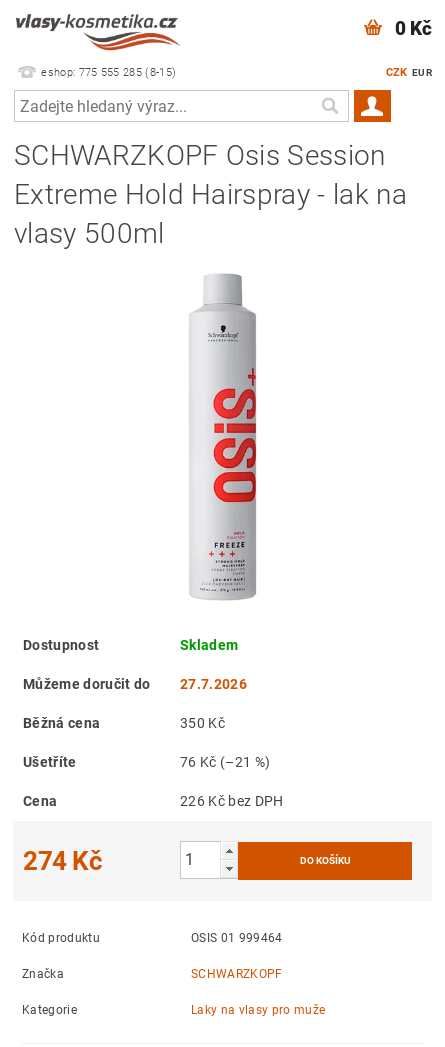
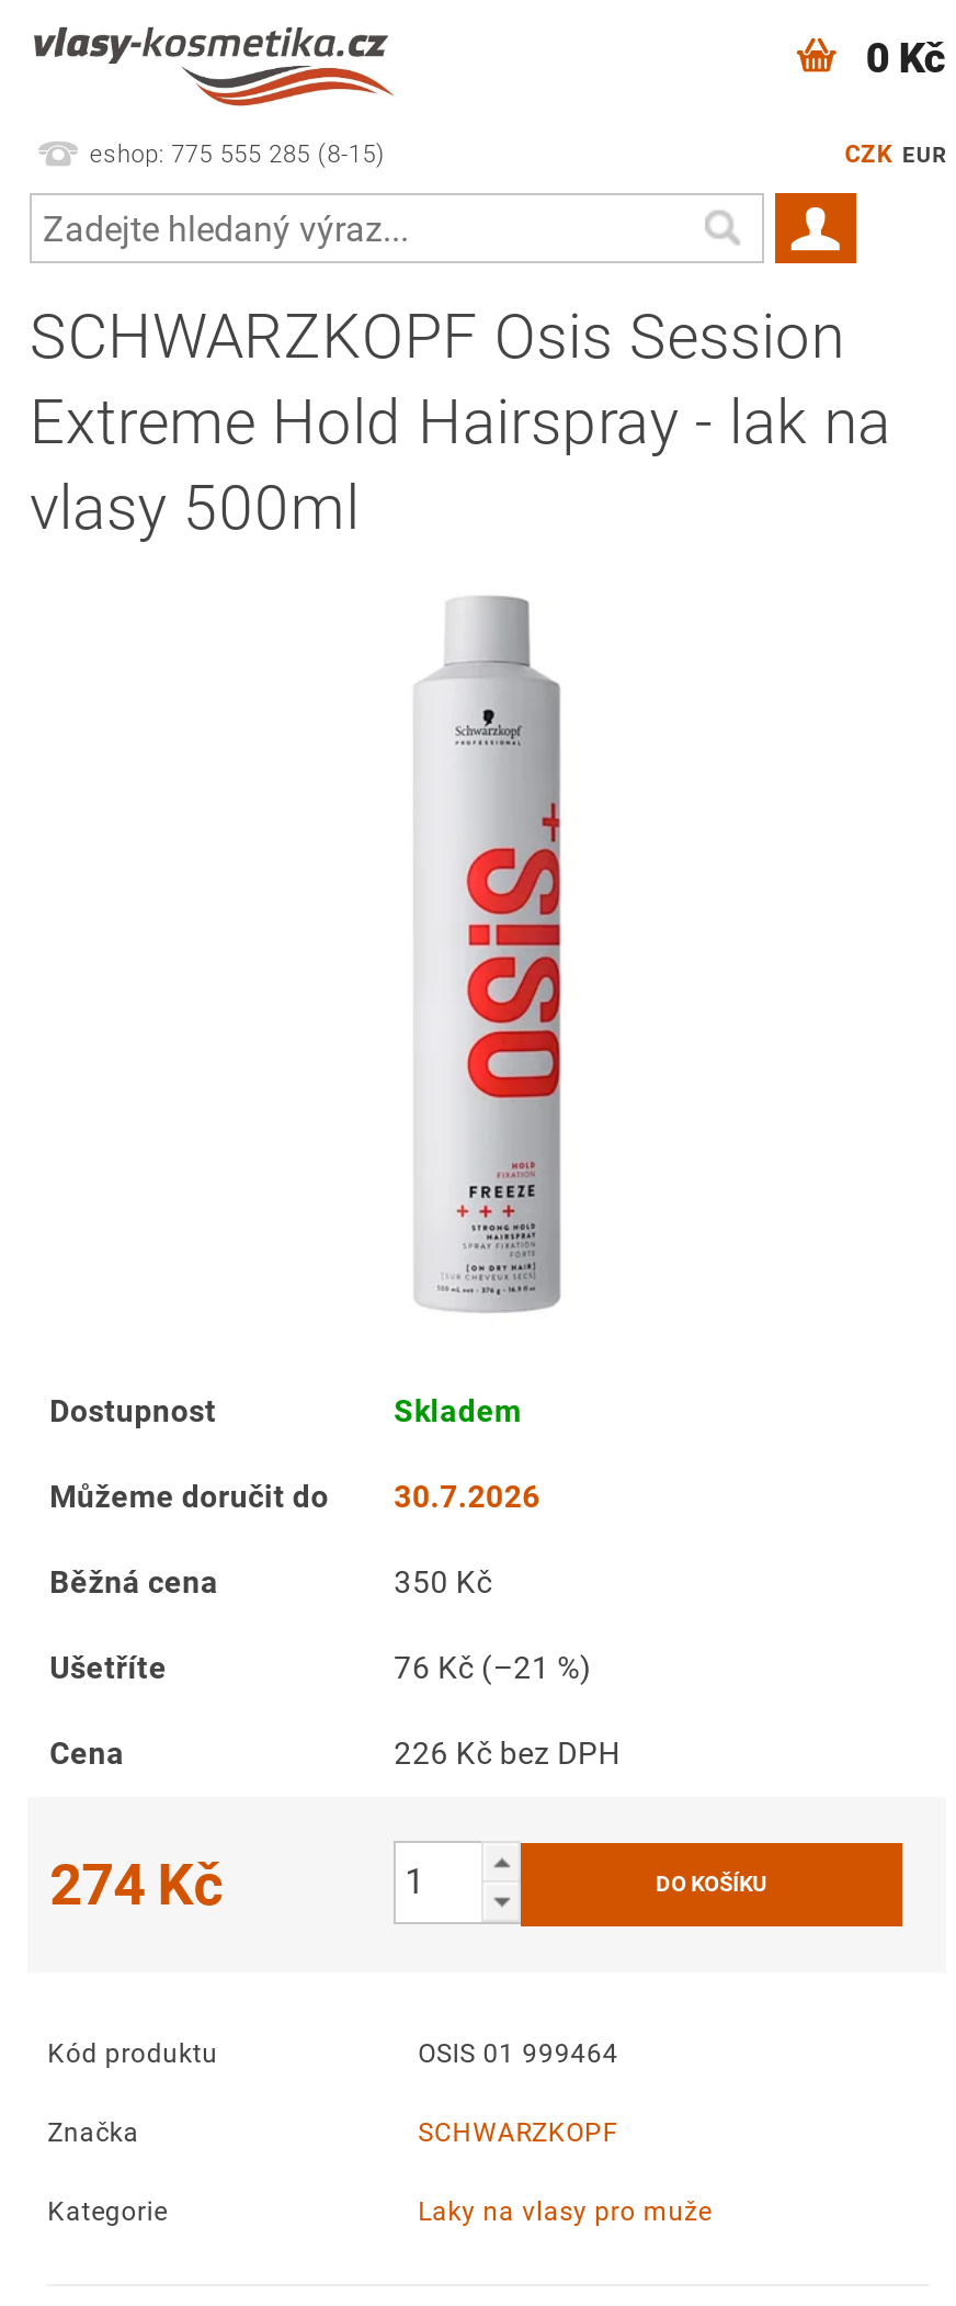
[23,675,247,691] Můžeme doručit do 27.7.2026 -> [50,1478,540,1513] Můžeme doručit do 30.7.2026

